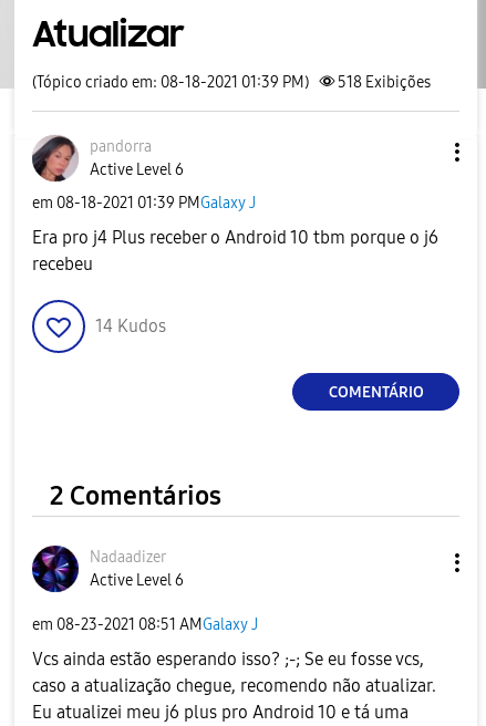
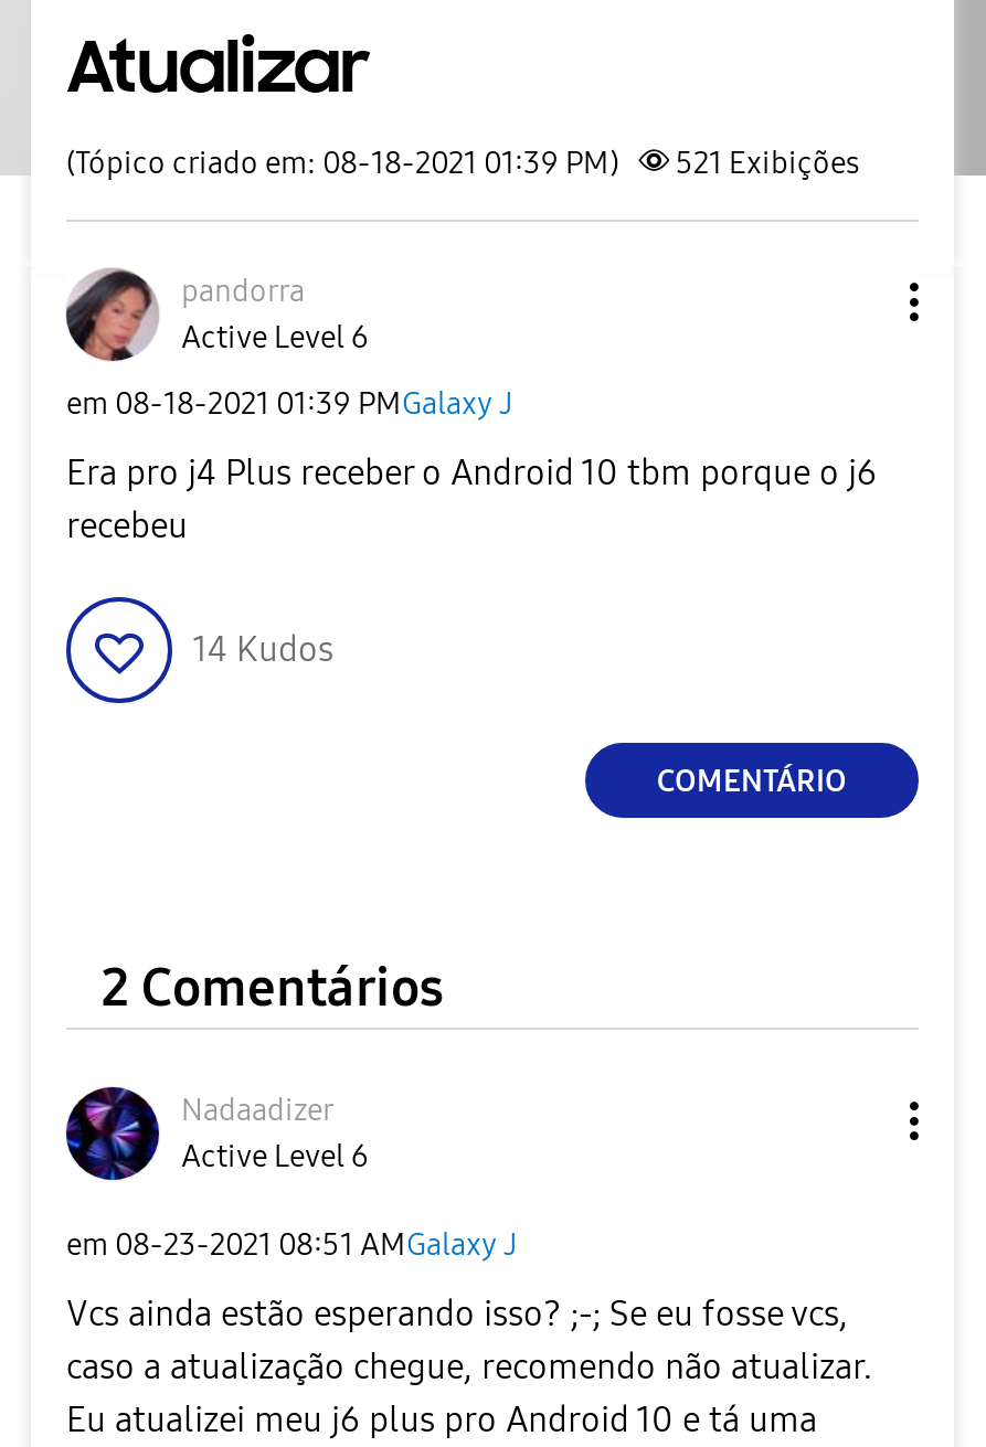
[32,73,431,92] (Tópico criado em: 08-18-2021 01:39 PM) 518 Exibições -> [66,145,859,182] (Tópico criado em: 08-18-2021 01:39 PM) 521 Exibições

